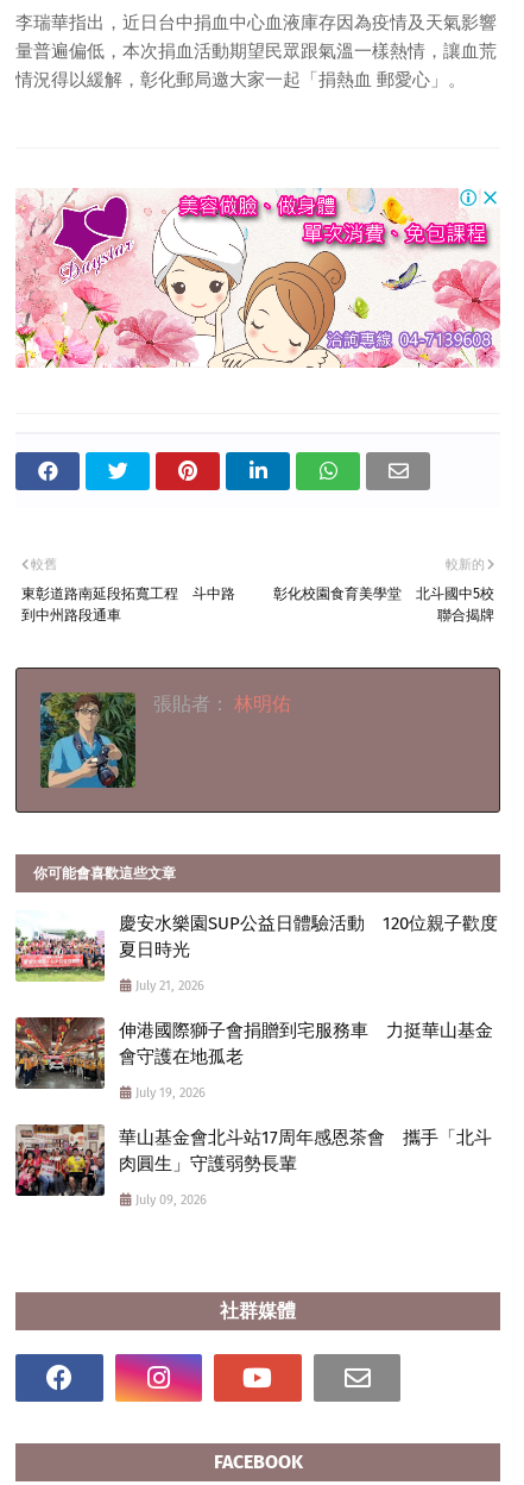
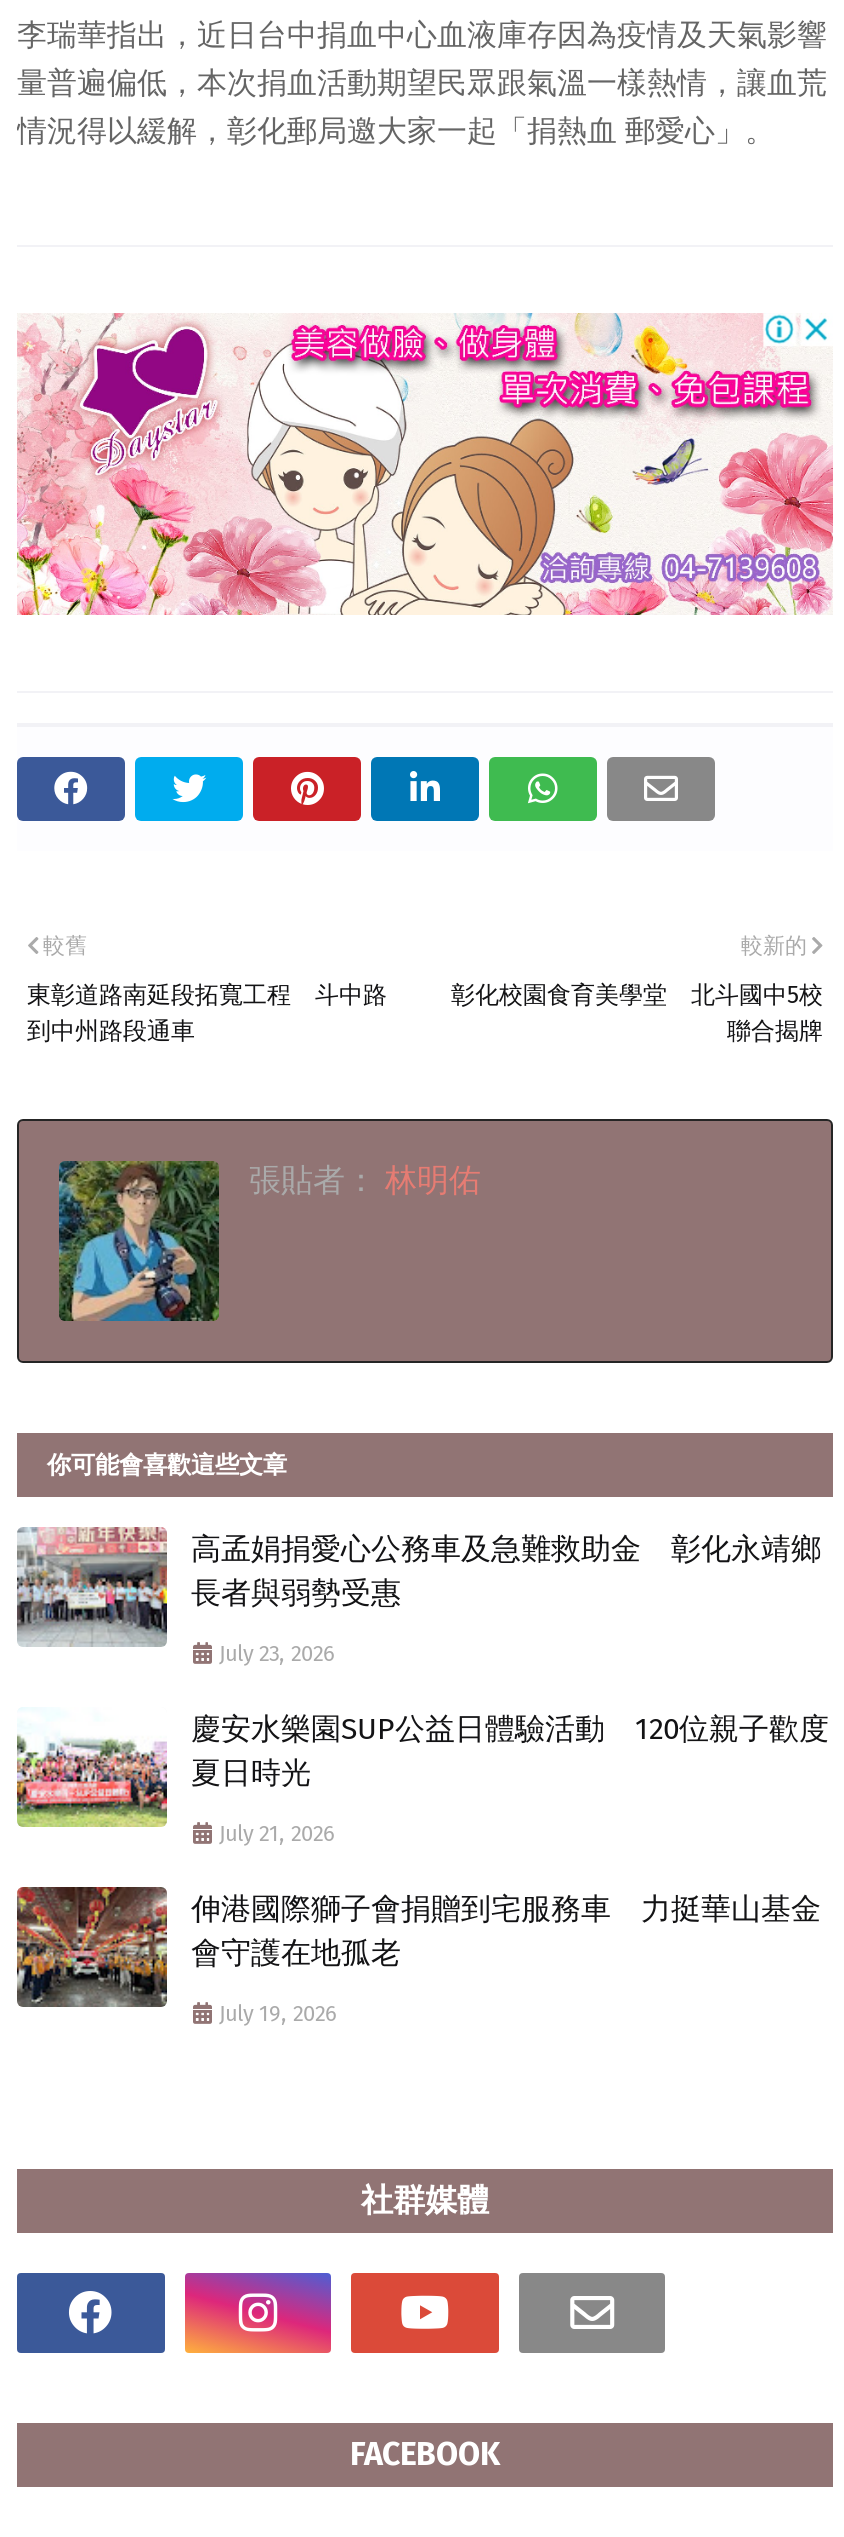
none -> [15,1525,821,1667] [image] | 高孟娟捐愛心公務車及急難救助金 彰化永靖鄉 | 長者與弱勢受惠 | July 23, 2026
moved [13,913,498,1101] -> [13,1711,829,2027]: [image] | 慶安水樂園SUP公益日體驗活動 120位親子歡度 | 夏日時光 | July 21, 2026 | 伸港國際獅子會捐贈到宅服務車 力挺華山基金 | 會守護在地孤老 | July 19, 2026
[15,1123,492,1208] [image] | 華山基金會北斗站17周年感恩茶會 攜手「北斗 | 肉圓生」守護弱勢長輩 | July 09, 2026 -> none

